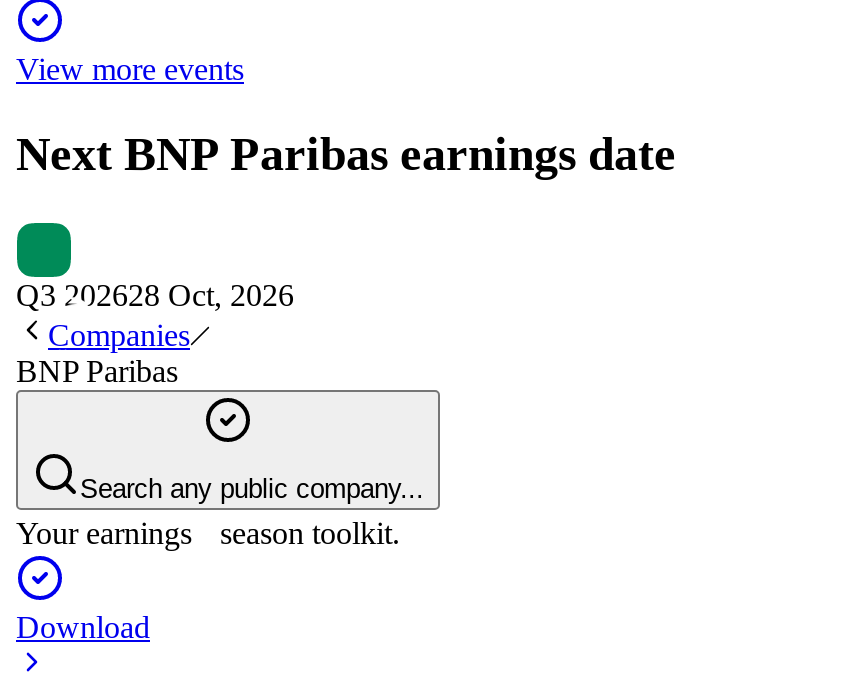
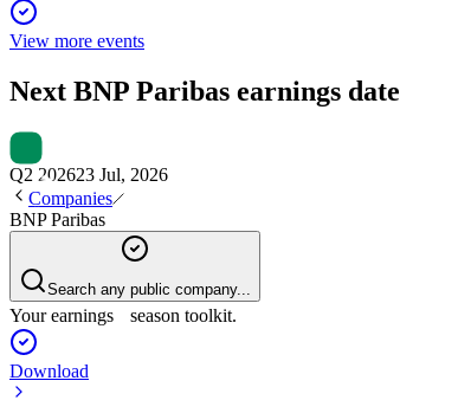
[16,278,294,312] Q3 202628 Oct, 2026 -> [9,164,168,184] Q2 202623 Jul, 2026

